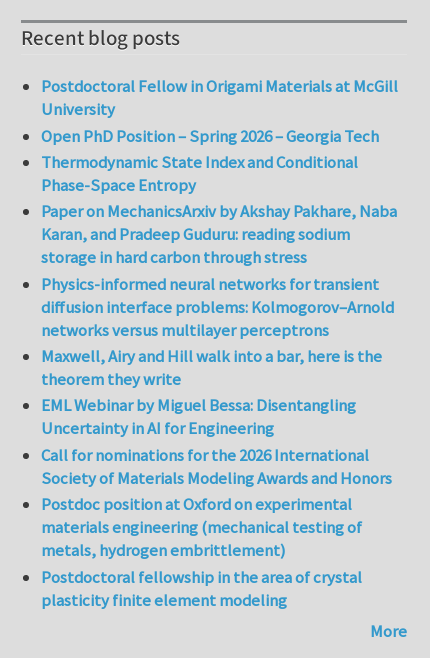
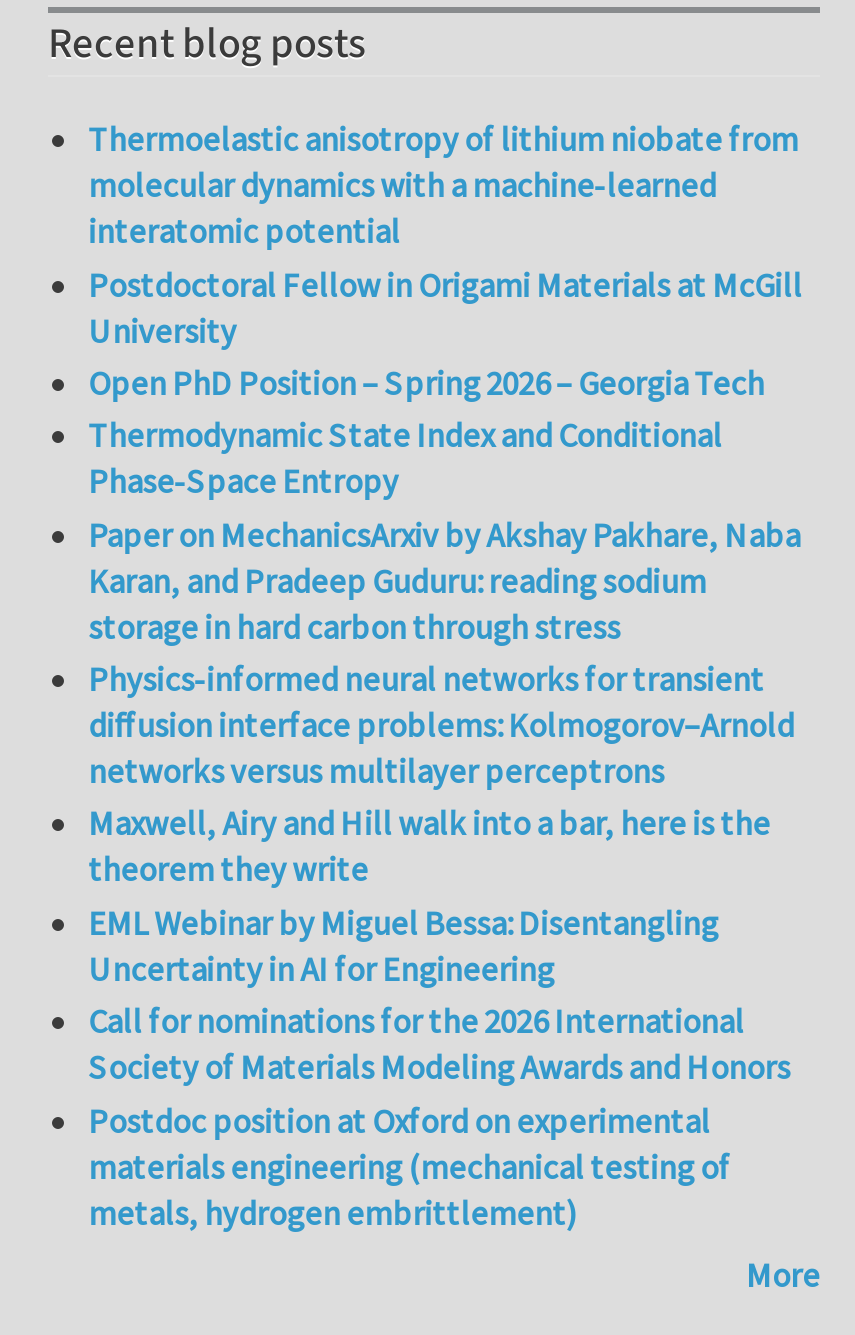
none -> [88,118,798,254] Thermoelastic anisotropy of lithium niobate from | molecular dynamics with a machine-learned | interatomic potential
moved [41,75,398,561] -> [88,262,802,1234]: Postdoctoral Fellow in Origami Materials at McGill | University | Open PhD Position – Spring 2026 – Georgia Tech | ... | materials engineering (mechanical testing of | metals, hydrogen embrittlement)
[41,566,362,611] Postdoctoral fellowship in the area of crystal | plasticity finite element modeling -> none

